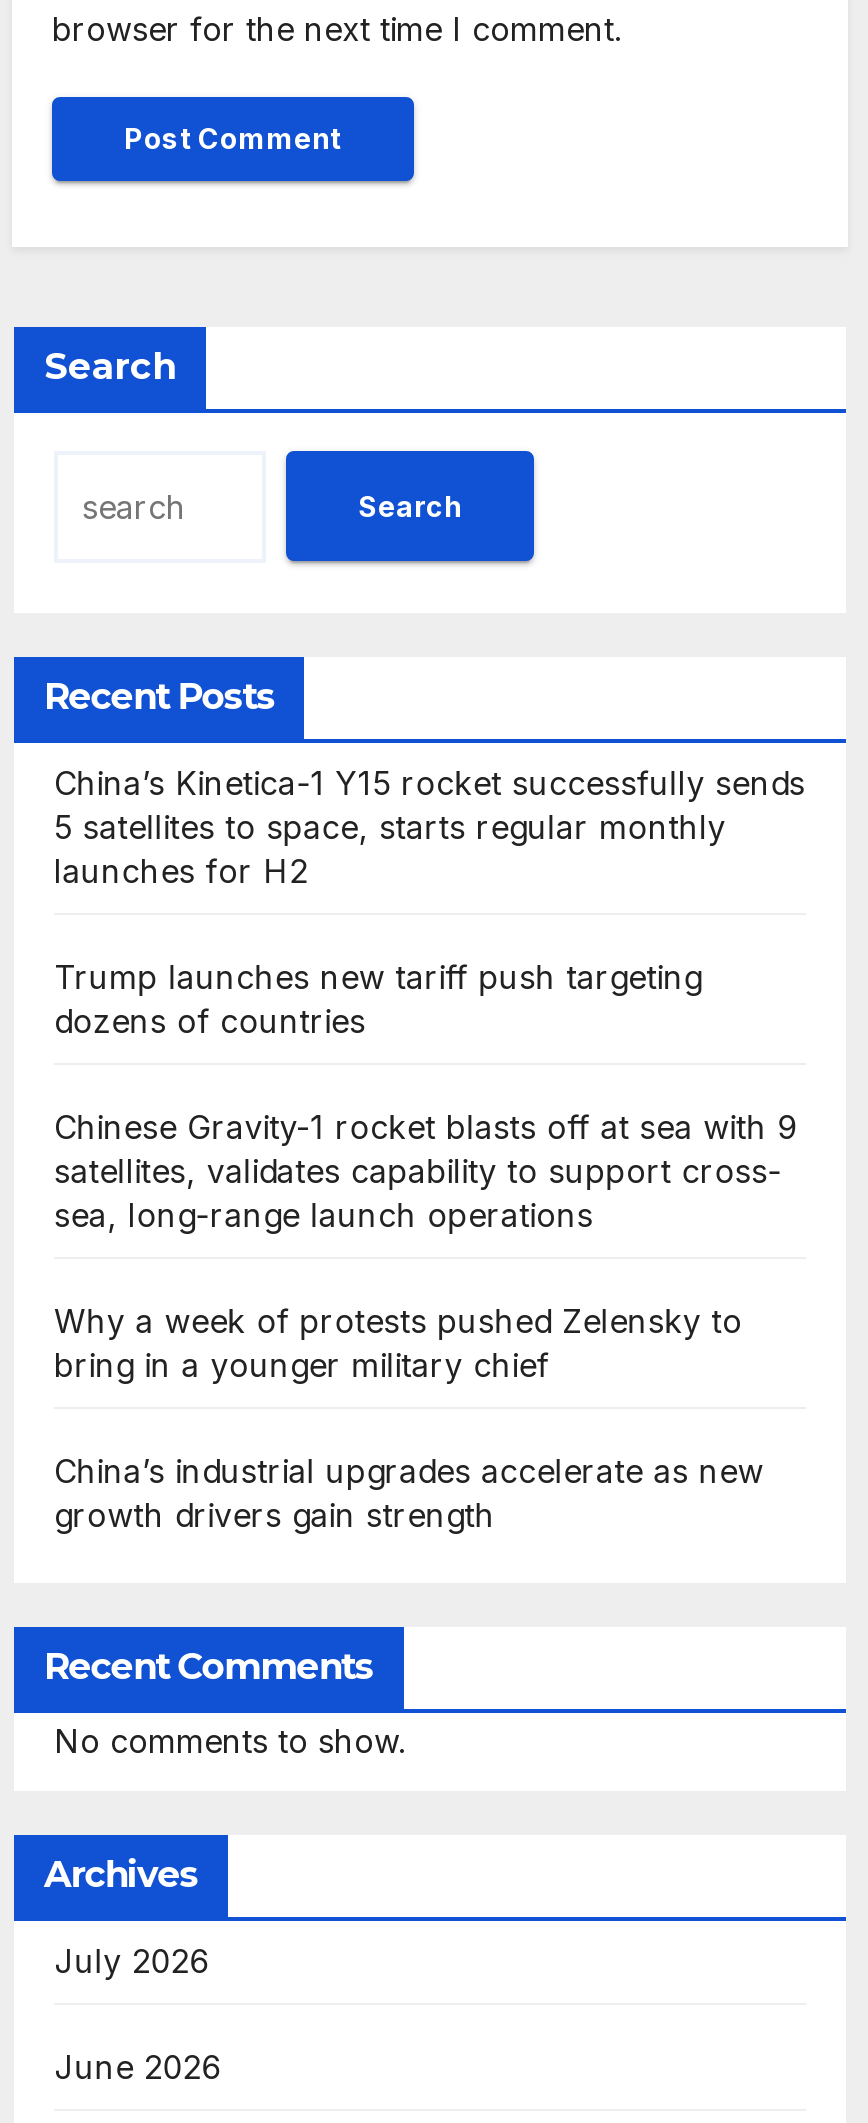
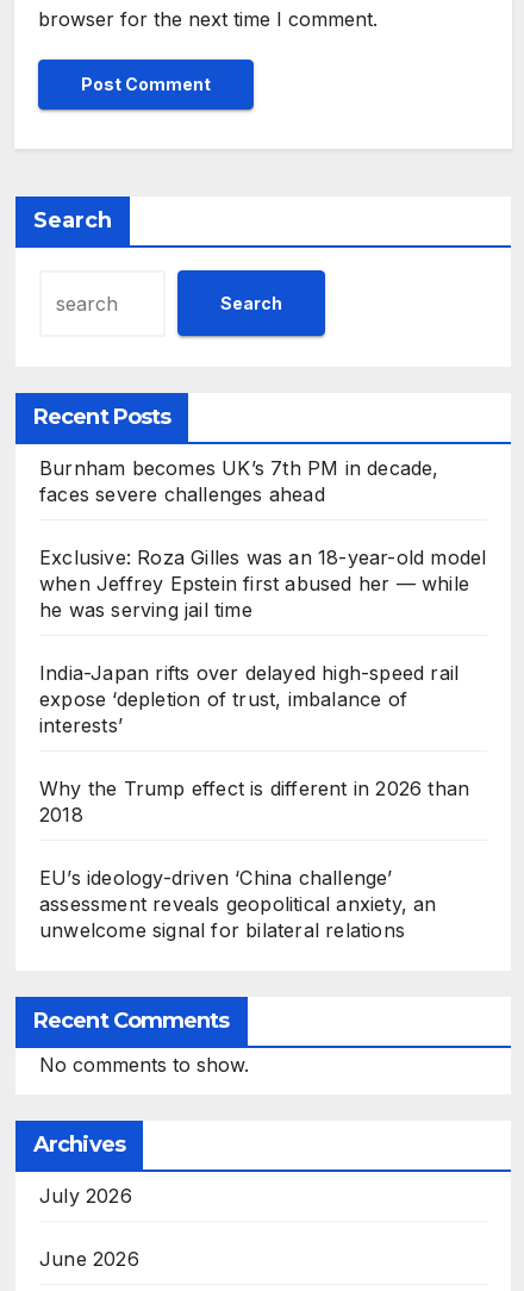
[54,764,805,892] China’s Kinetica-1 Y15 rocket successfully sends | 5 satellites to space, starts regular monthly | launches for H2 -> [39,457,439,507] Burnham becomes UK’s 7th PM in decade, | faces severe challenges ahead
[54,958,702,1042] Trump launches new tariff push targeting | dozens of countries -> [39,546,486,622] Exclusive: Roza Gilles was an 18-year-old model | when Jeffrey Epstein first abused her — while | he was serving jail time
[54,1108,798,1236] Chinese Gravity-1 rocket blasts off at sea with 9 | satellites, validates capability to support cross- | sea, long-range launch operations -> [39,661,459,738] India-Japan rifts over delayed high-speed rail | expose ‘depletion of trust, imbalance of | interests’
[54,1302,742,1386] Why a week of protests pushed Zelensky to | bring in a younger military chief -> [39,777,469,827] Why the Trump effect is different in 2026 than | 2018
[54,1452,764,1536] China’s industrial upgrades accelerate as new | growth drivers gain strength -> [39,866,437,943] EU’s ideology-driven ‘China challenge’ | assessment reveals geopolitical anxiety, an | unwelcome signal for bilateral relations

